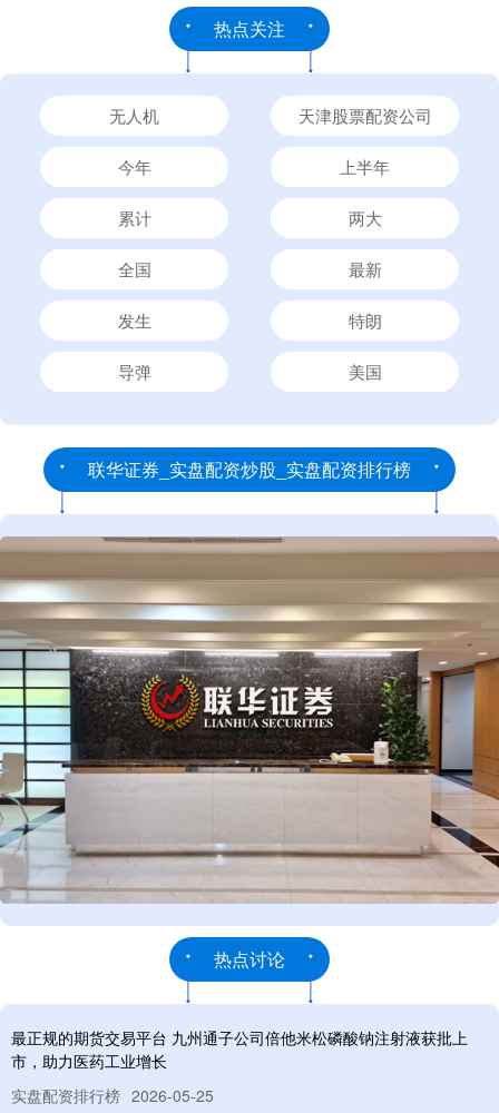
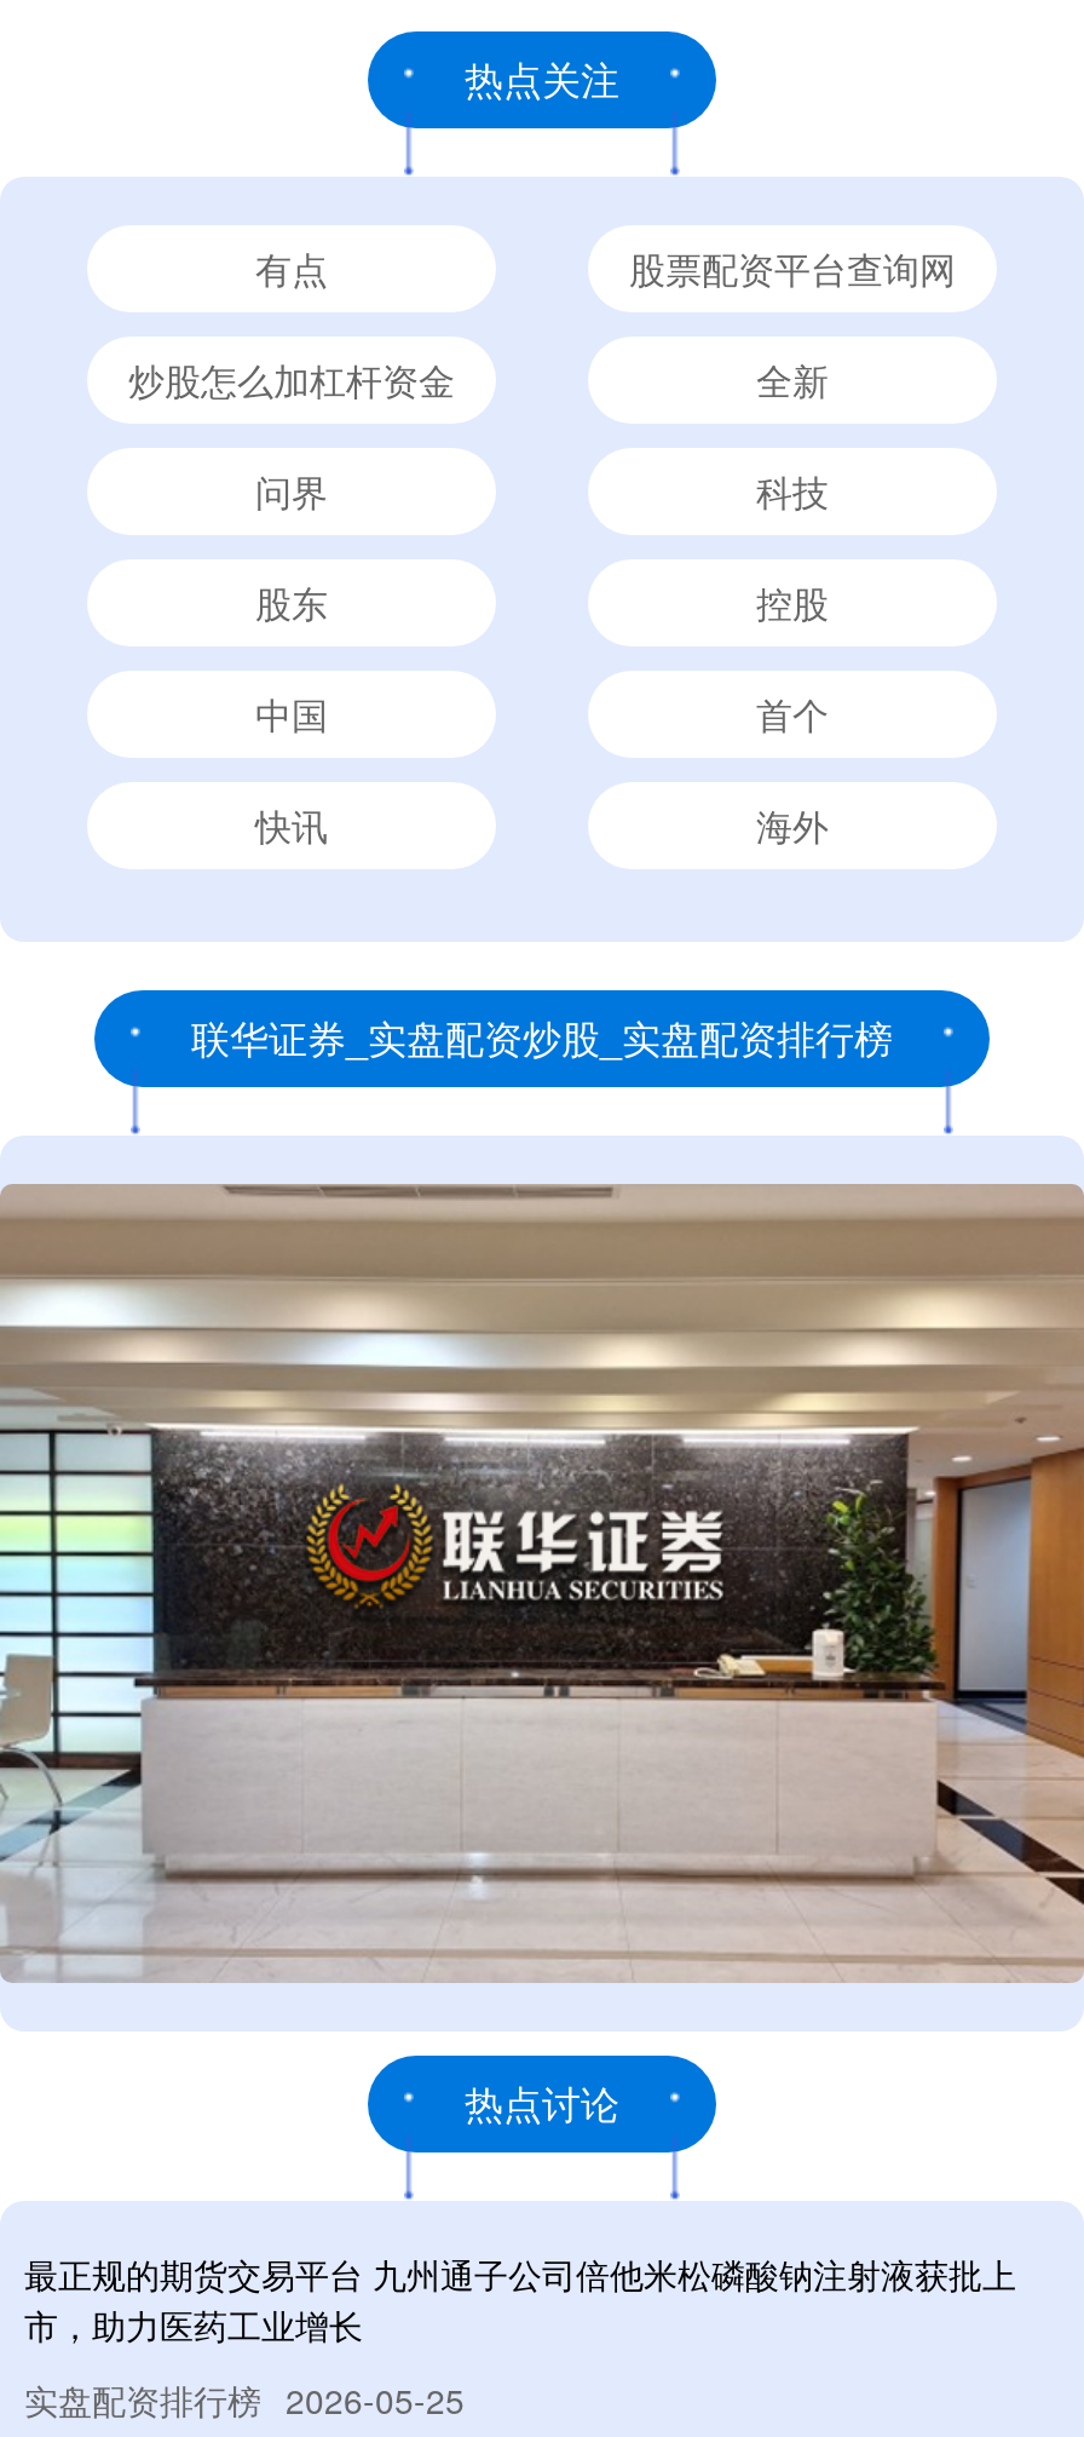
[109,104,432,127] 无人机 | 天津股票配资公司 -> [255,242,956,293] 有点 | 股票配资平台查询网
[118,155,390,178] 今年 | 上半年 -> [128,354,829,404] 炒股怎么加杠杆资金 | 全新
[118,206,381,229] 累计 | 两大 -> [255,465,829,516] 问界 | 科技
[118,257,381,280] 全国 | 最新 -> [255,576,829,627] 股东 | 控股
[118,308,381,332] 发生 | 特朗 -> [255,688,829,738] 中国 | 首个
[118,359,381,383] 导弹 | 美国 -> [255,799,829,850] 快讯 | 海外

